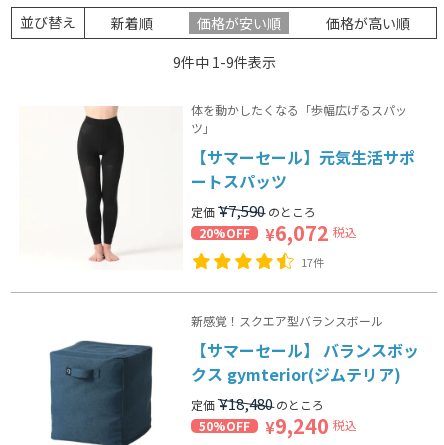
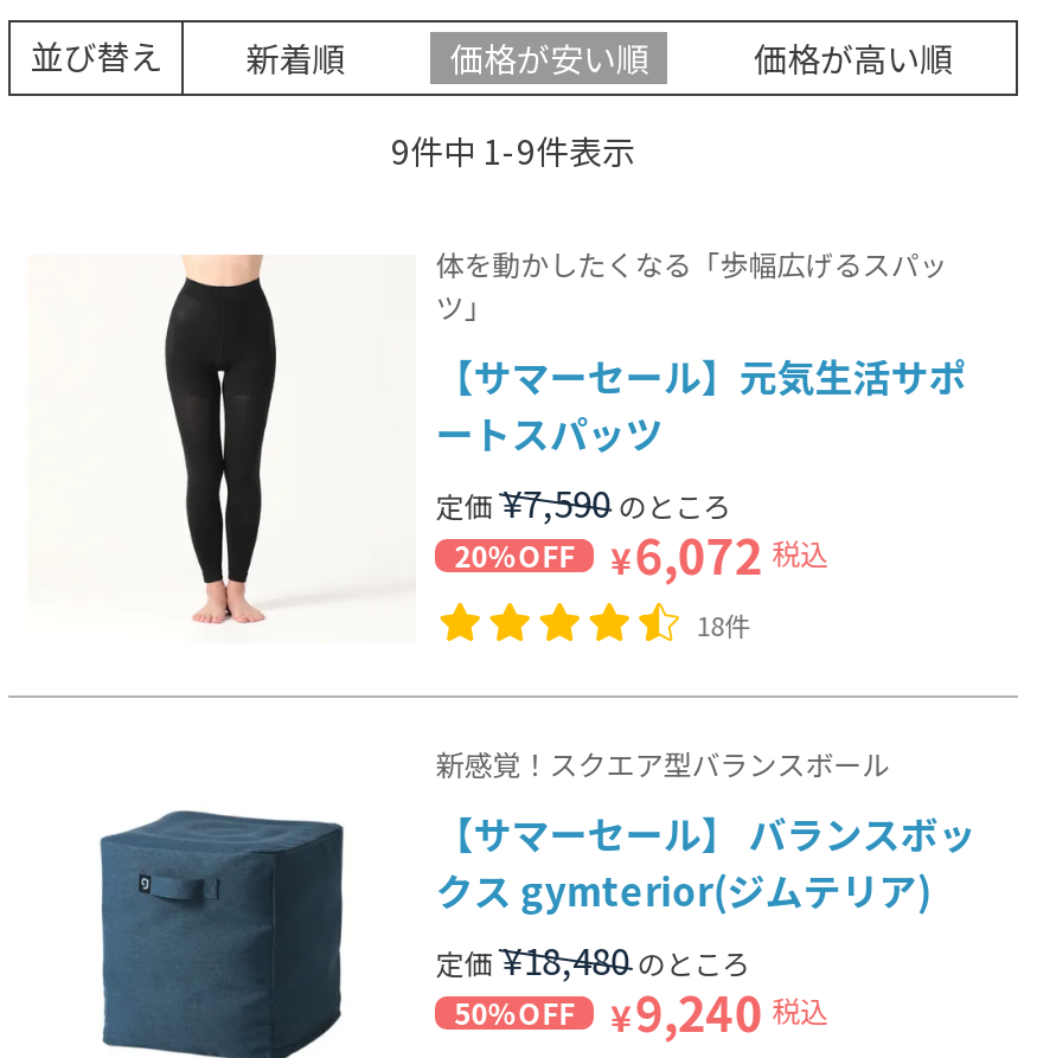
[301,253,324,269] 17件 -> [696,604,751,642] 18件

